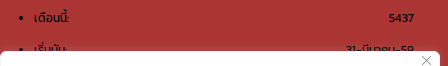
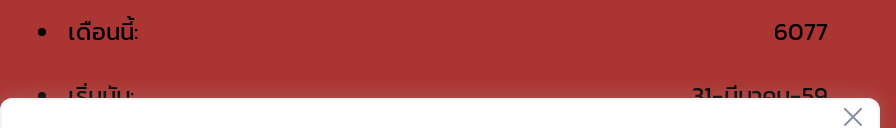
[389,9,414,27] 5437 -> [774,15,828,51] 6077

